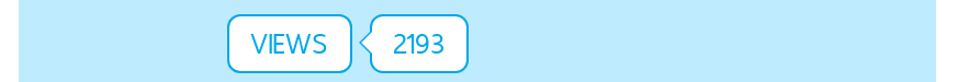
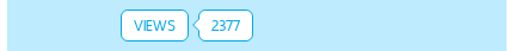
[251,17,444,66] VIEWS 2193 -> [133,11,240,37] VIEWS 2377

